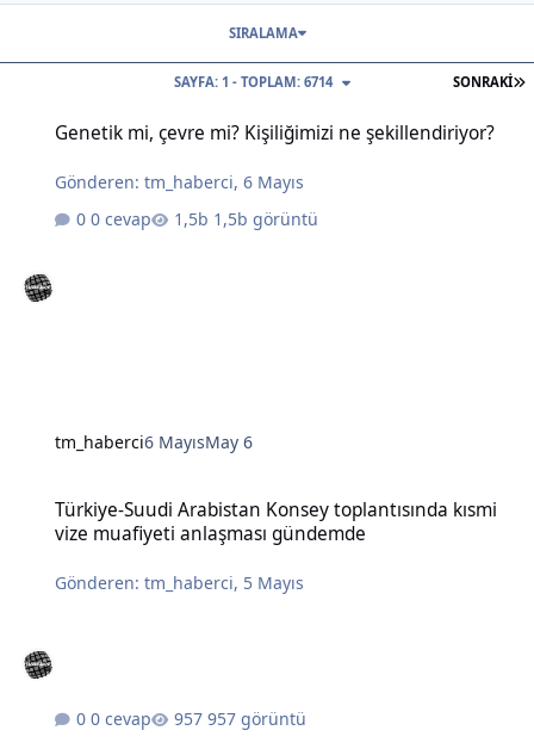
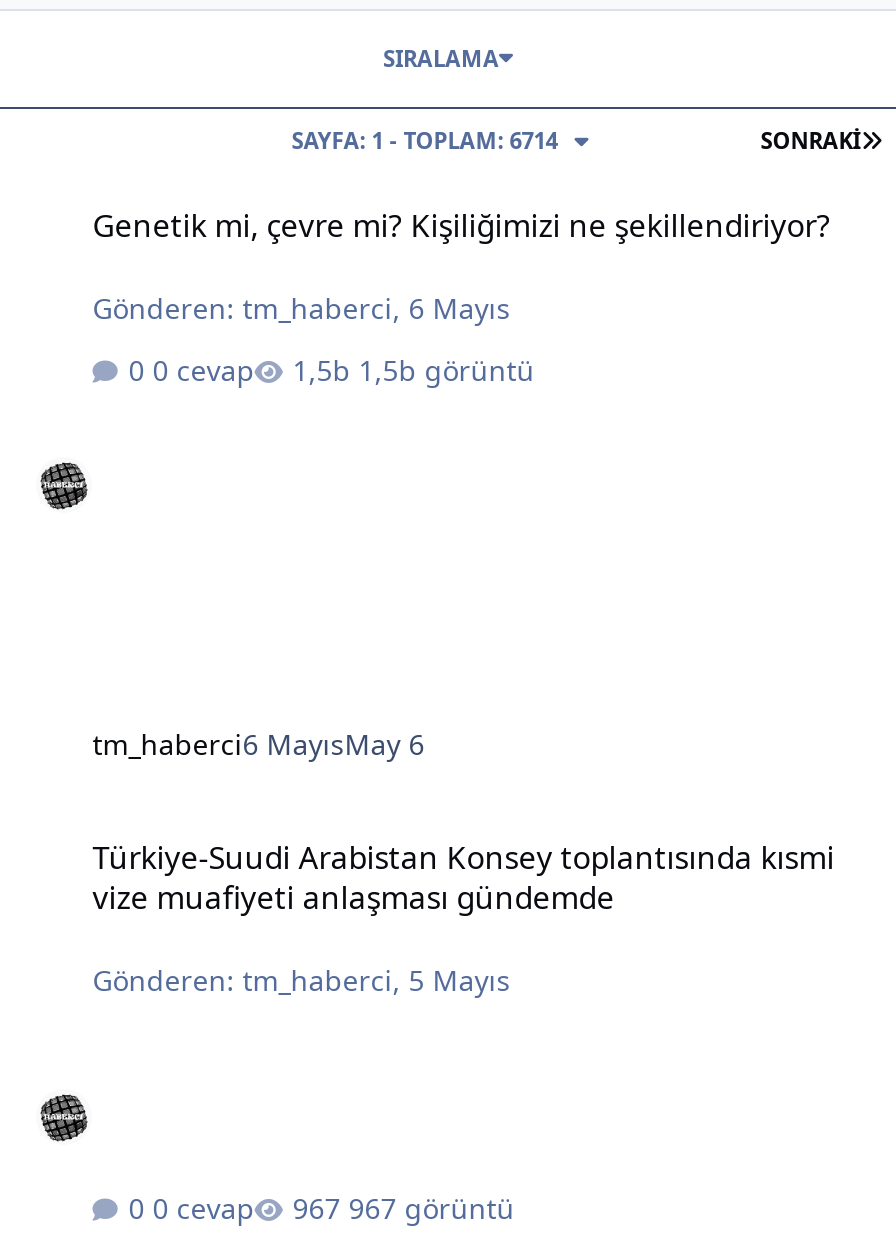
[208,707,307,730] 957 görüntü -> [348,1189,514,1227] 967 görüntü

